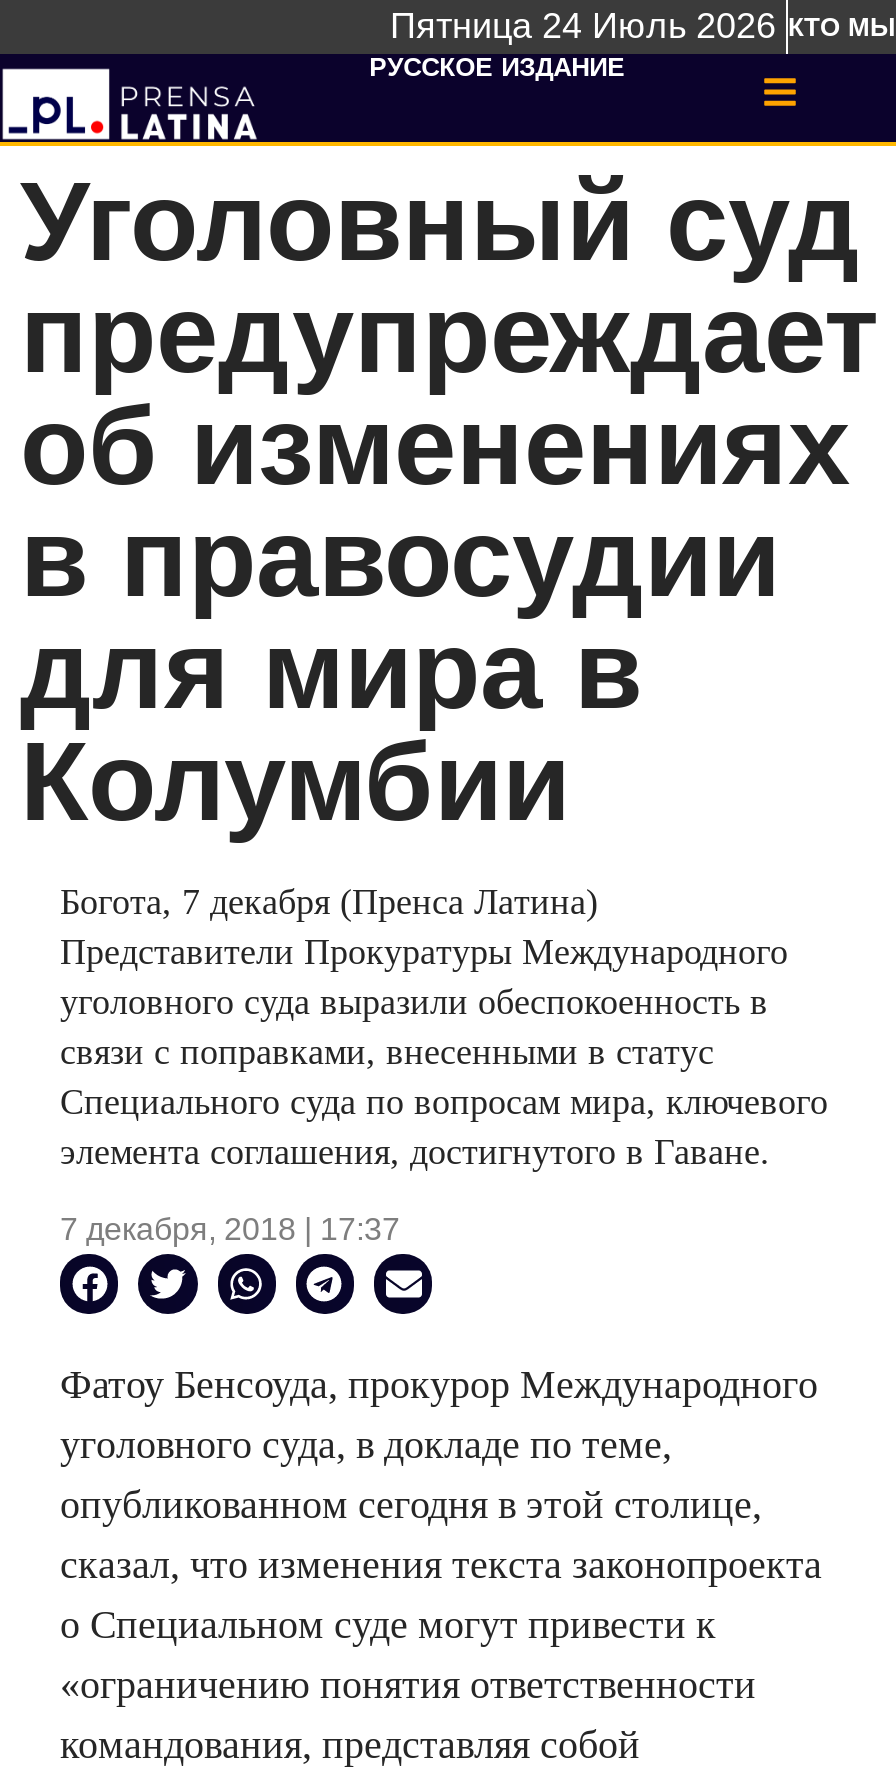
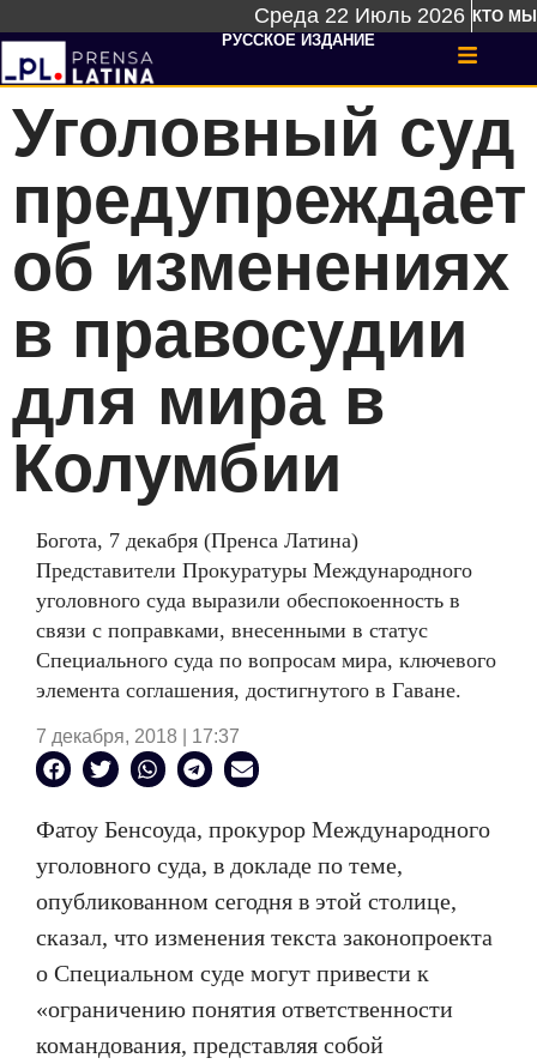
[390,6,896,46] Пятница 24 Июль 2026 КТО МЫ -> [254,4,537,28] Среда 22 Июль 2026 КТО МЫ

